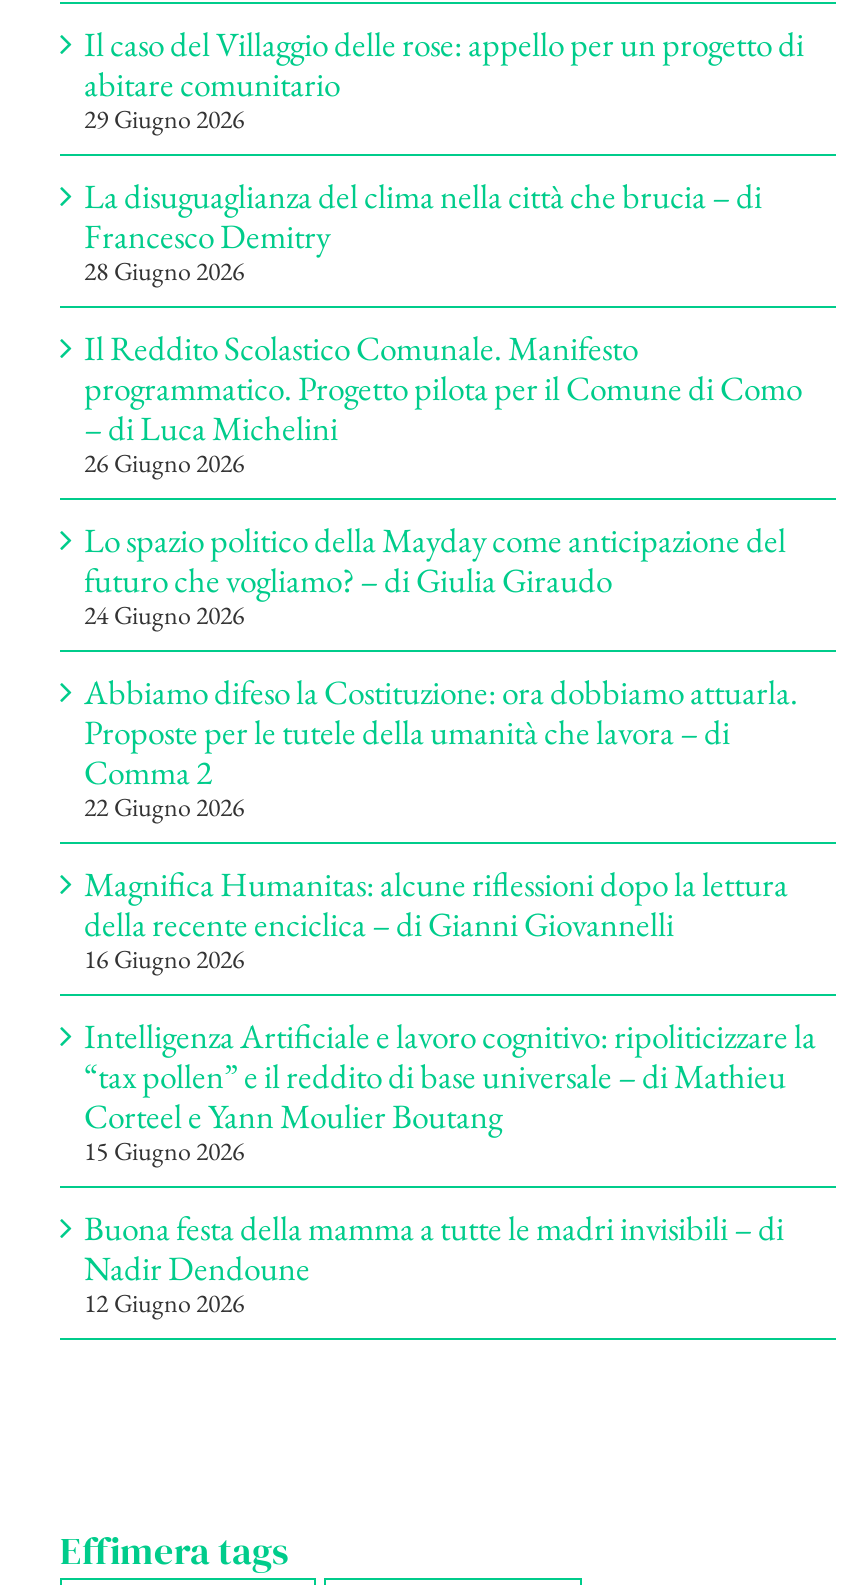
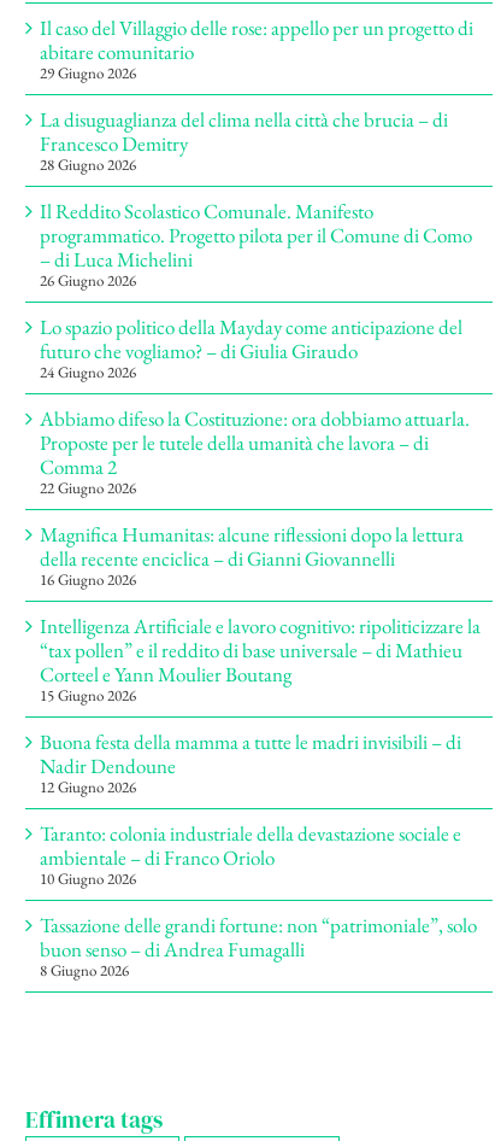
none -> [40,820,477,981] Taranto: colonia industriale della devastazione sociale e | ambientale – di Franco Oriolo | 10 Giugno 2026 | Tassazione delle grandi fortune: non “patrimoniale”, solo | buon senso – di Andrea Fumagalli | 8 Giugno 2026

